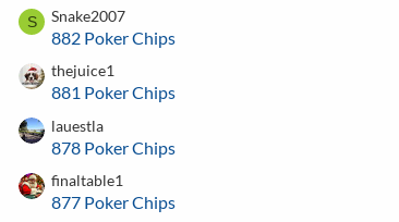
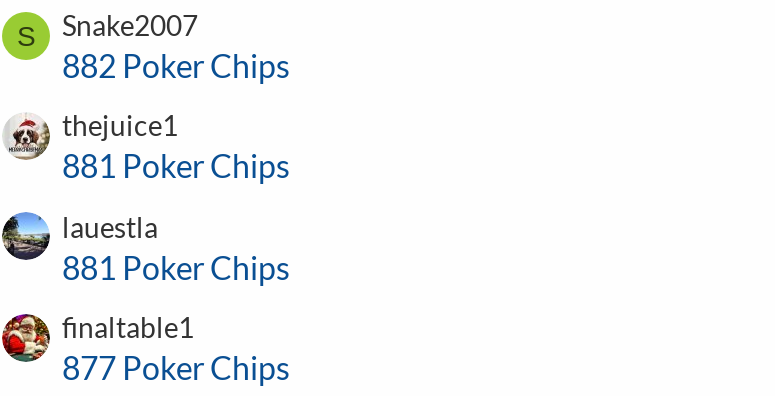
[51,137,176,157] 878 Poker Chips -> [62,247,290,285] 881 Poker Chips

